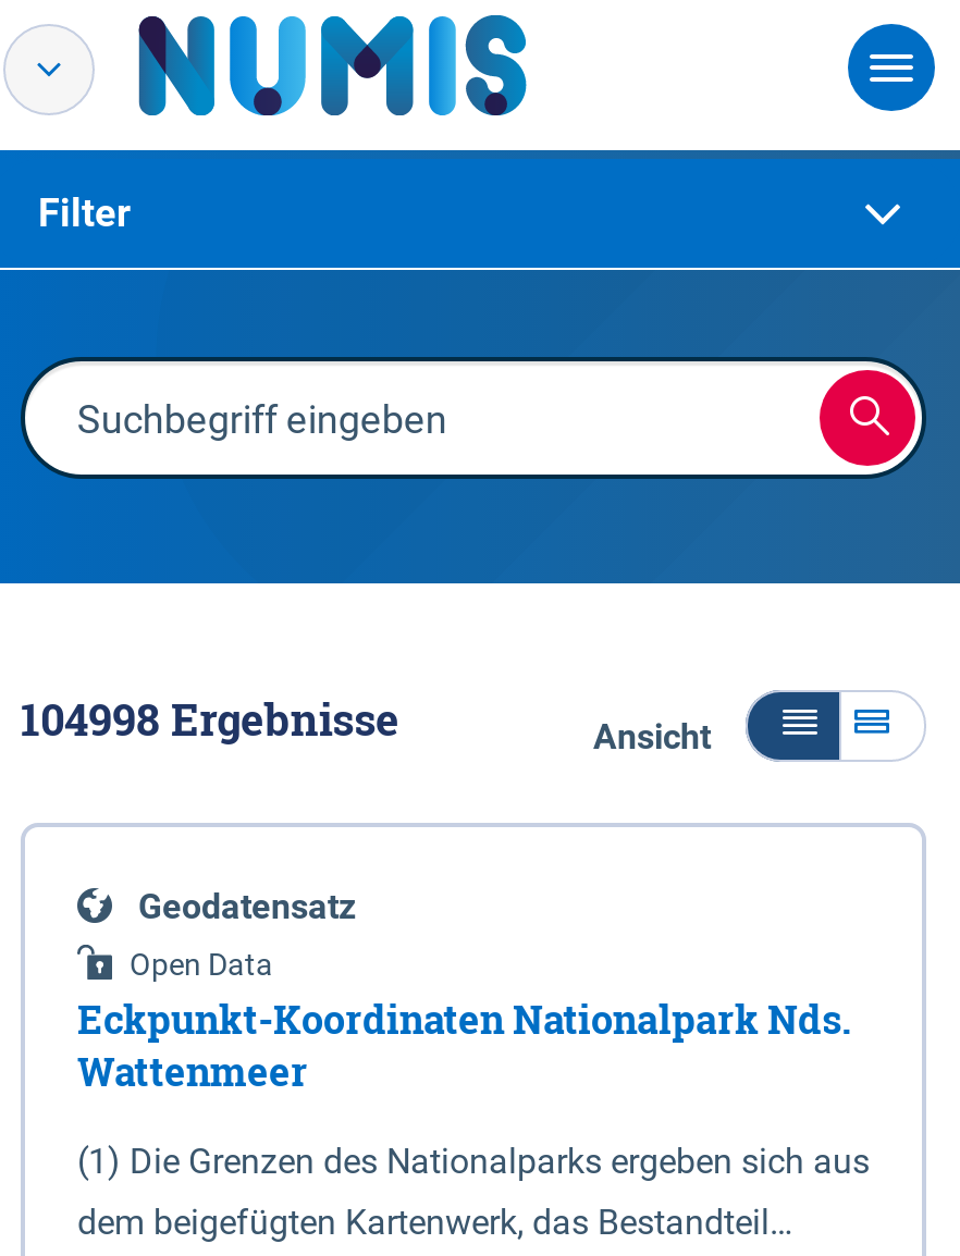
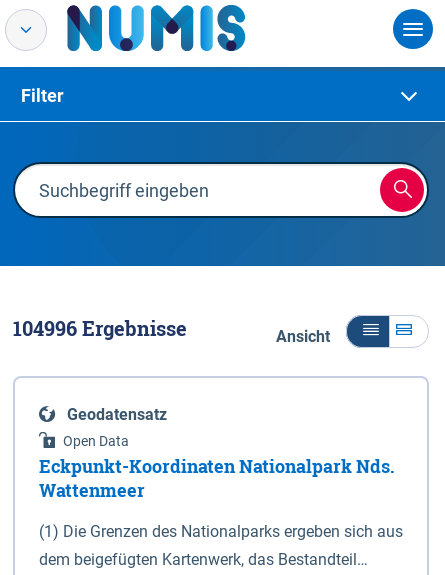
[21,690,399,747] 104998 Ergebnisse -> [13,315,187,341] 104996 Ergebnisse

